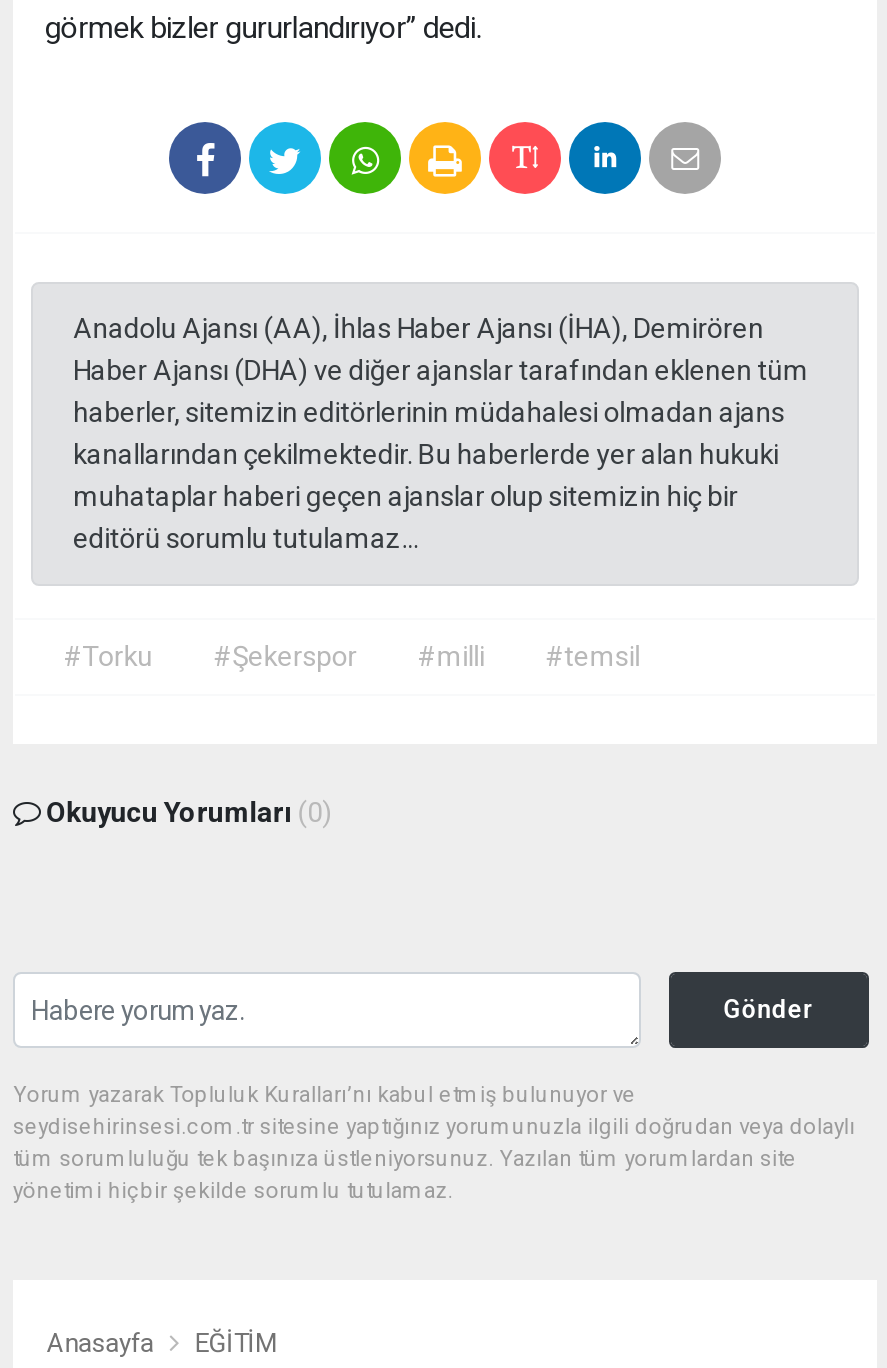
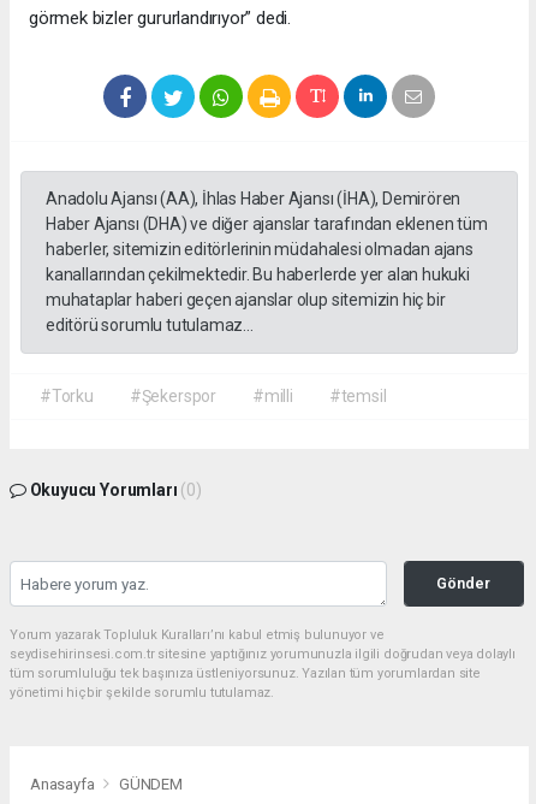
[195,1328,277,1358] EĞİTİM -> [119,775,182,793] GÜNDEM

